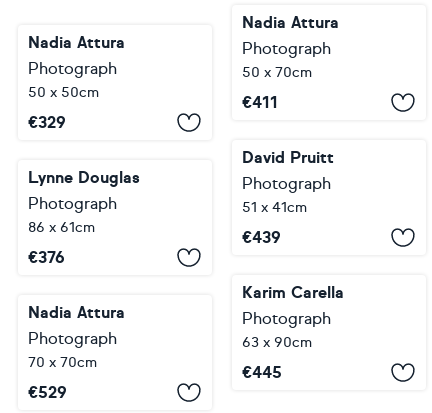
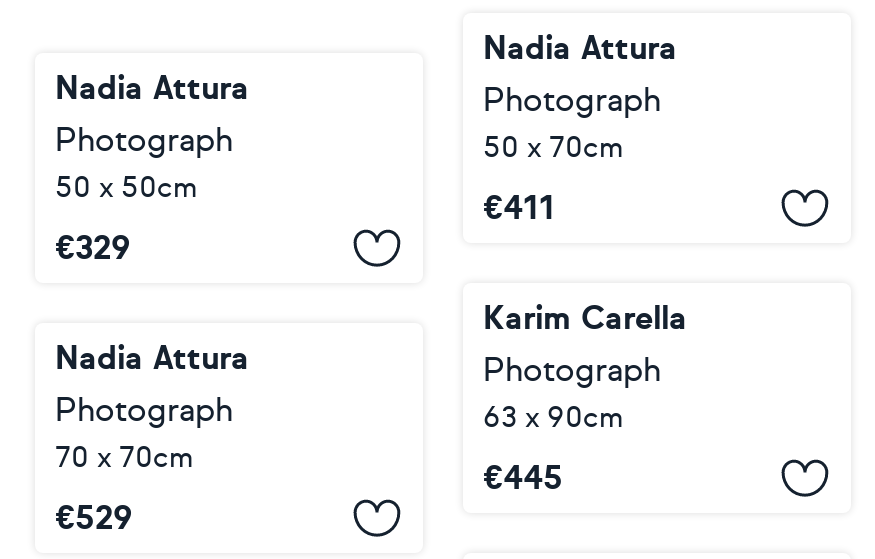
[242,148,334,247] David Pruitt | Photograph | 51 x 41cm | €439 -> none
[28,168,140,267] Lynne Douglas | Photograph | 86 x 61cm | €376 -> none

